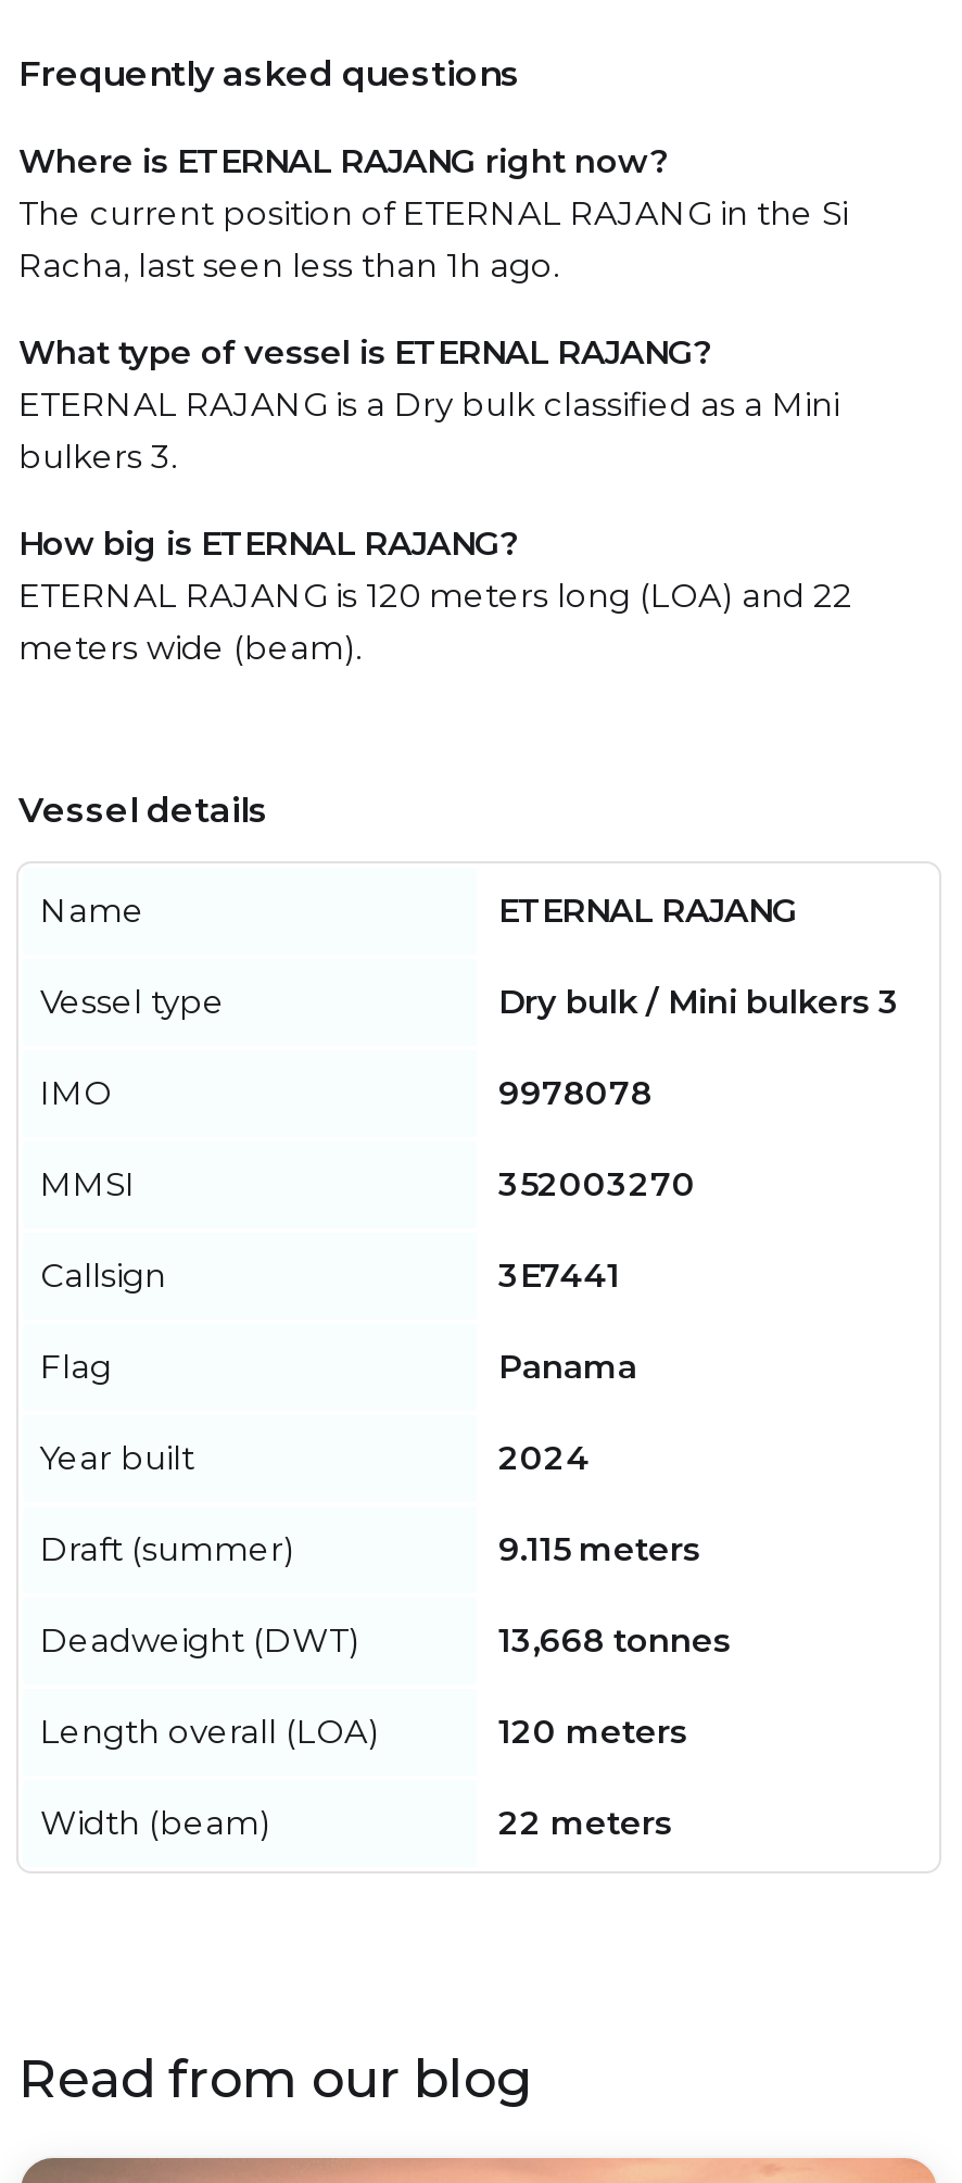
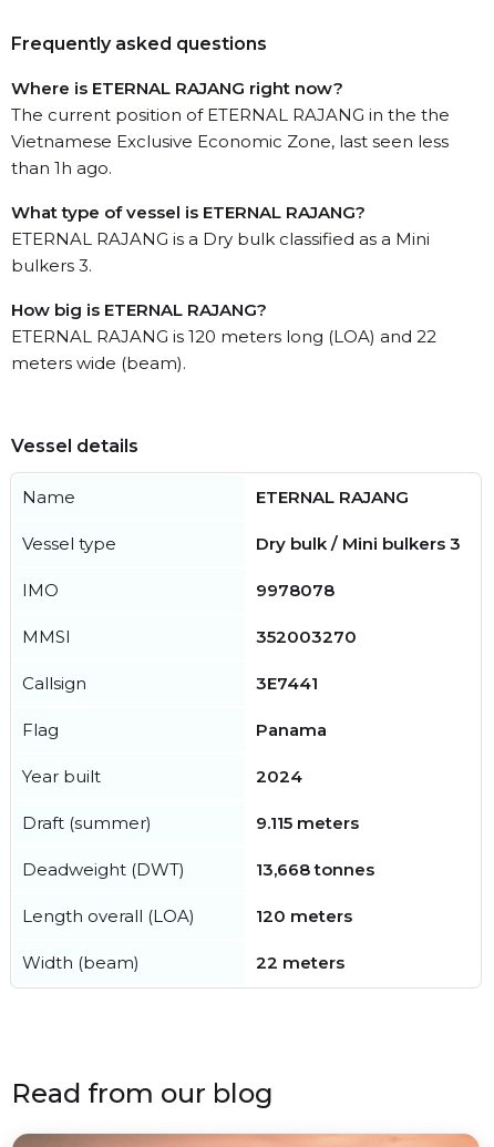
[18,192,848,285] The current position of ETERNAL RAJANG in the Si | Racha, last seen less than 1h ago. -> [11,105,450,179] The current position of ETERNAL RAJANG in the the | Vietnamese Exclusive Economic Zone, last seen less | than 1h ago.

